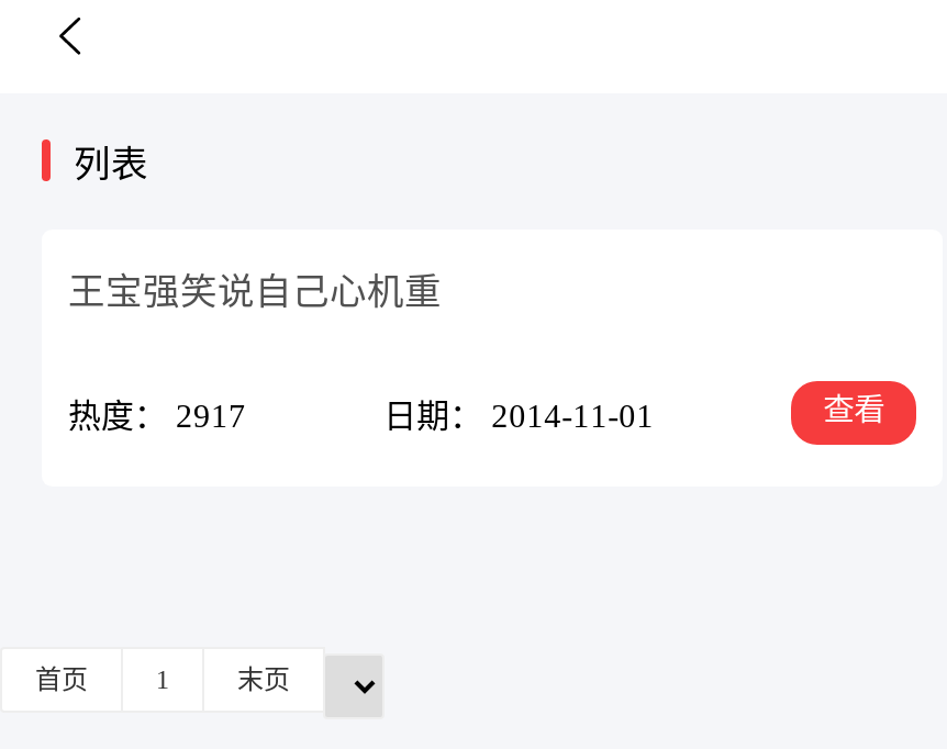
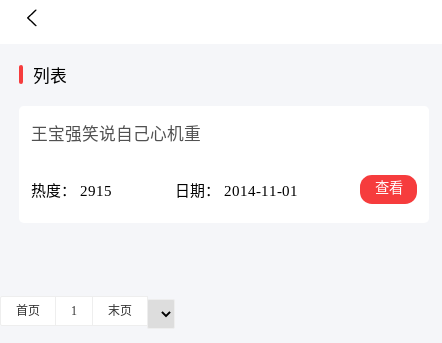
[68,398,246,433] 热度： 2917 -> [31,183,112,199] 热度： 2915

